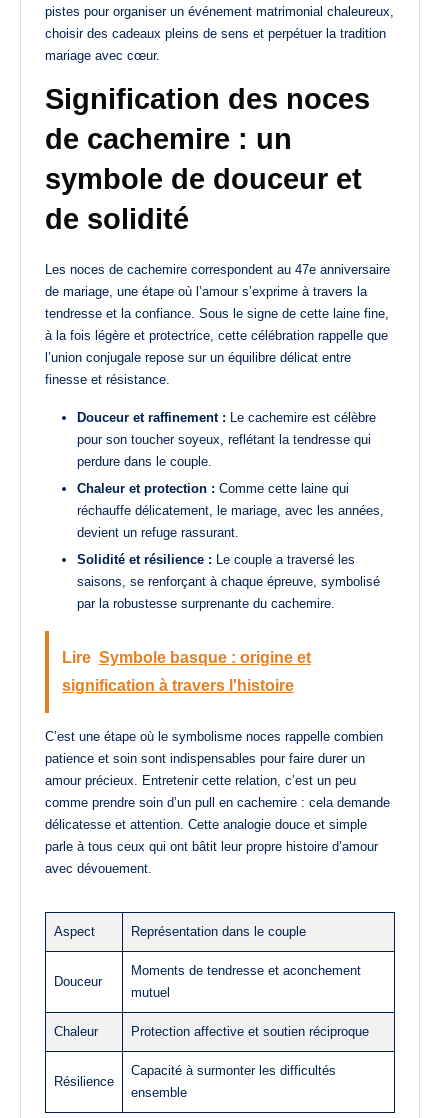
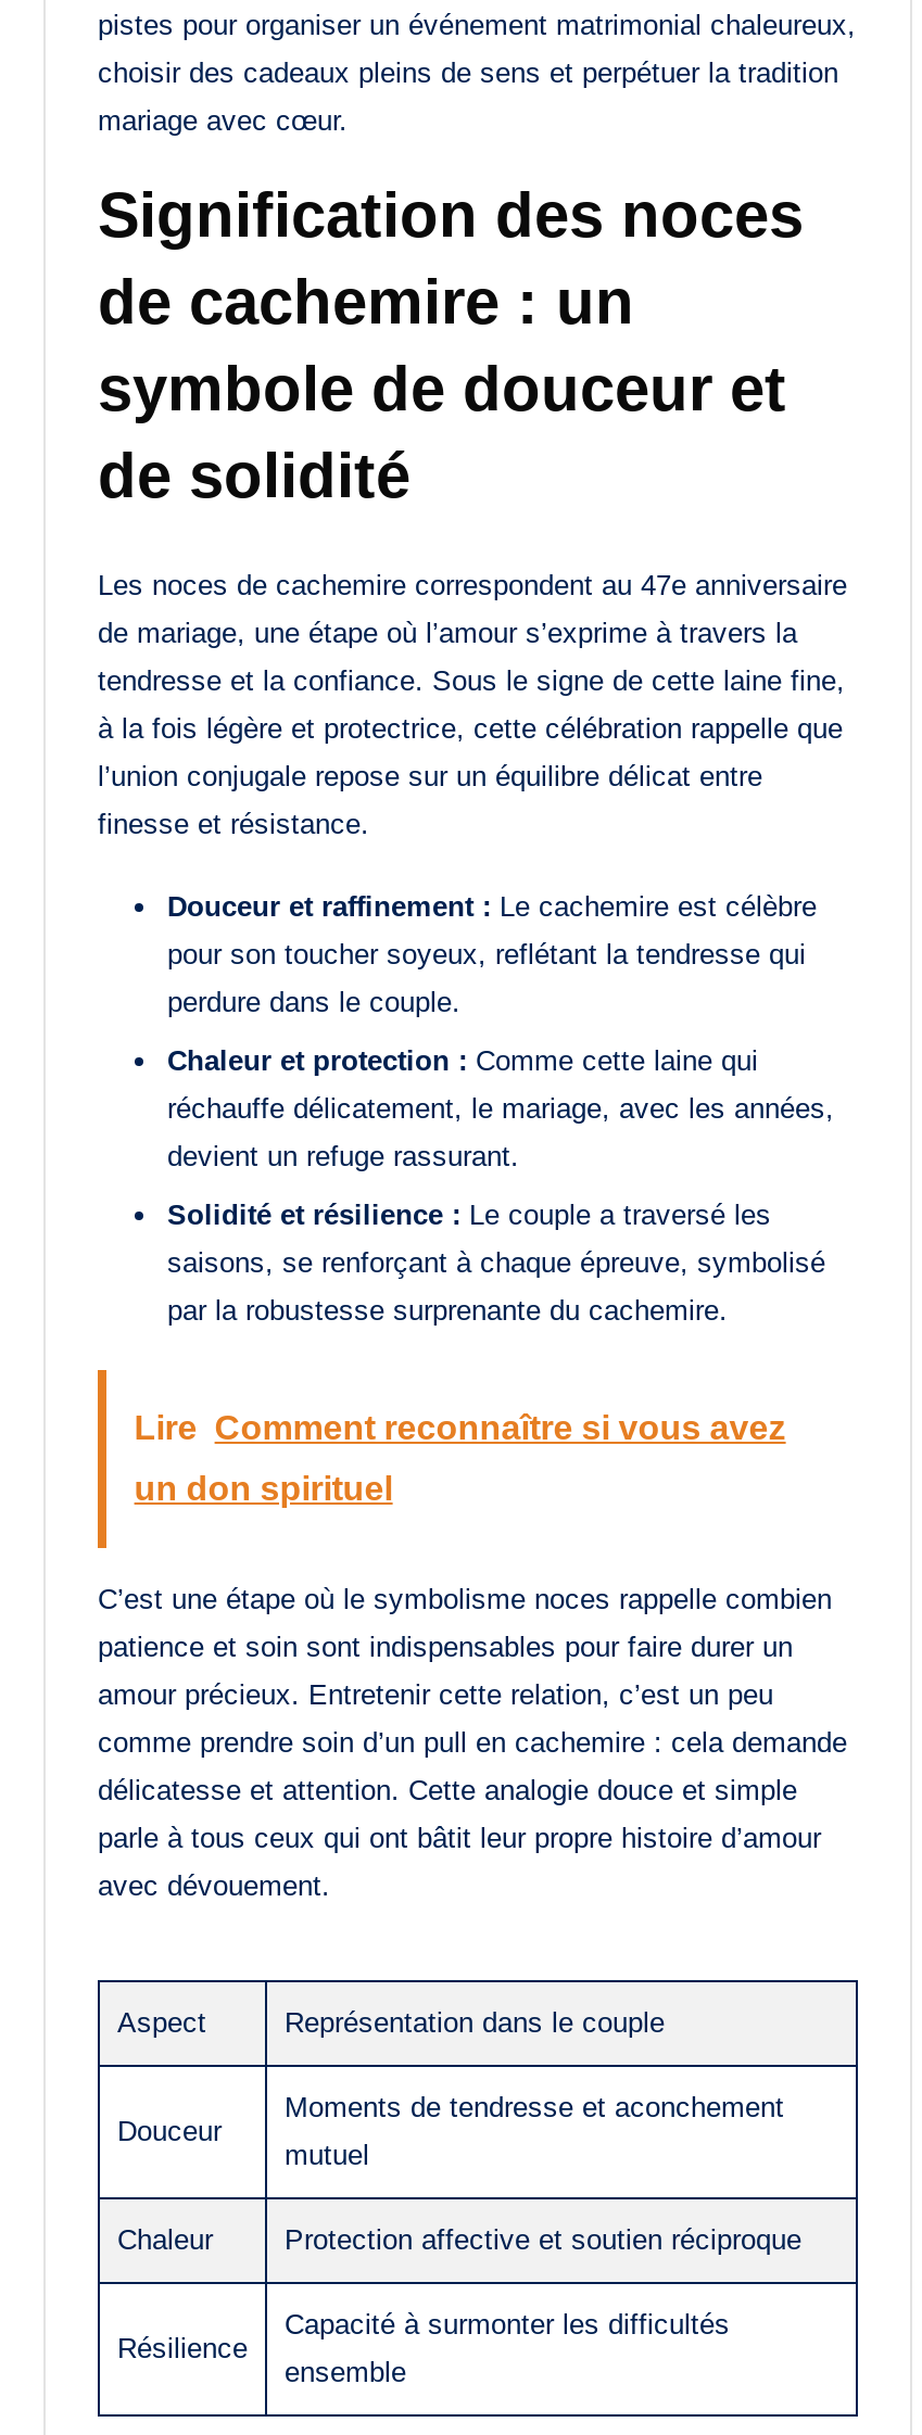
[62,649,311,666] Lire Symbole basque : origine et -> [134,1409,786,1446] Lire Comment reconnaître si vous avez
[62,677,294,694] signification à travers l'histoire -> [134,1470,393,1507] un don spirituel

